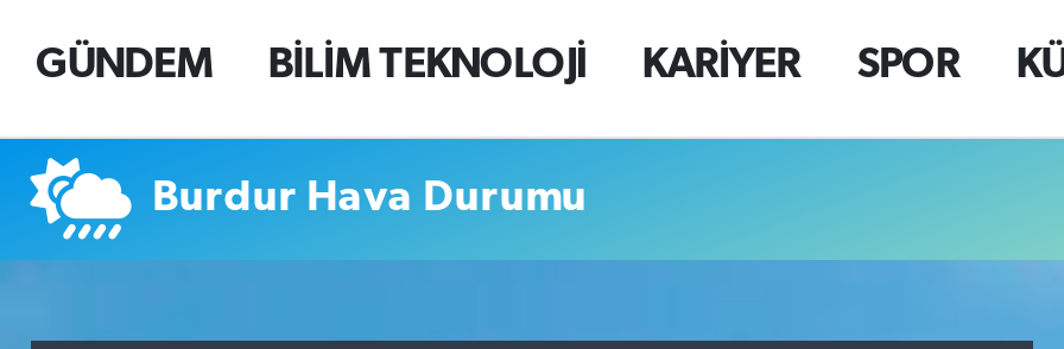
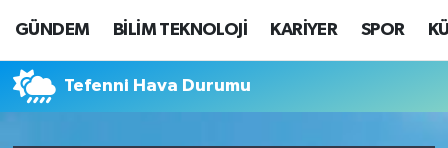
[152,176,587,219] Burdur Hava Durumu -> [64,77,251,95] Tefenni Hava Durumu

